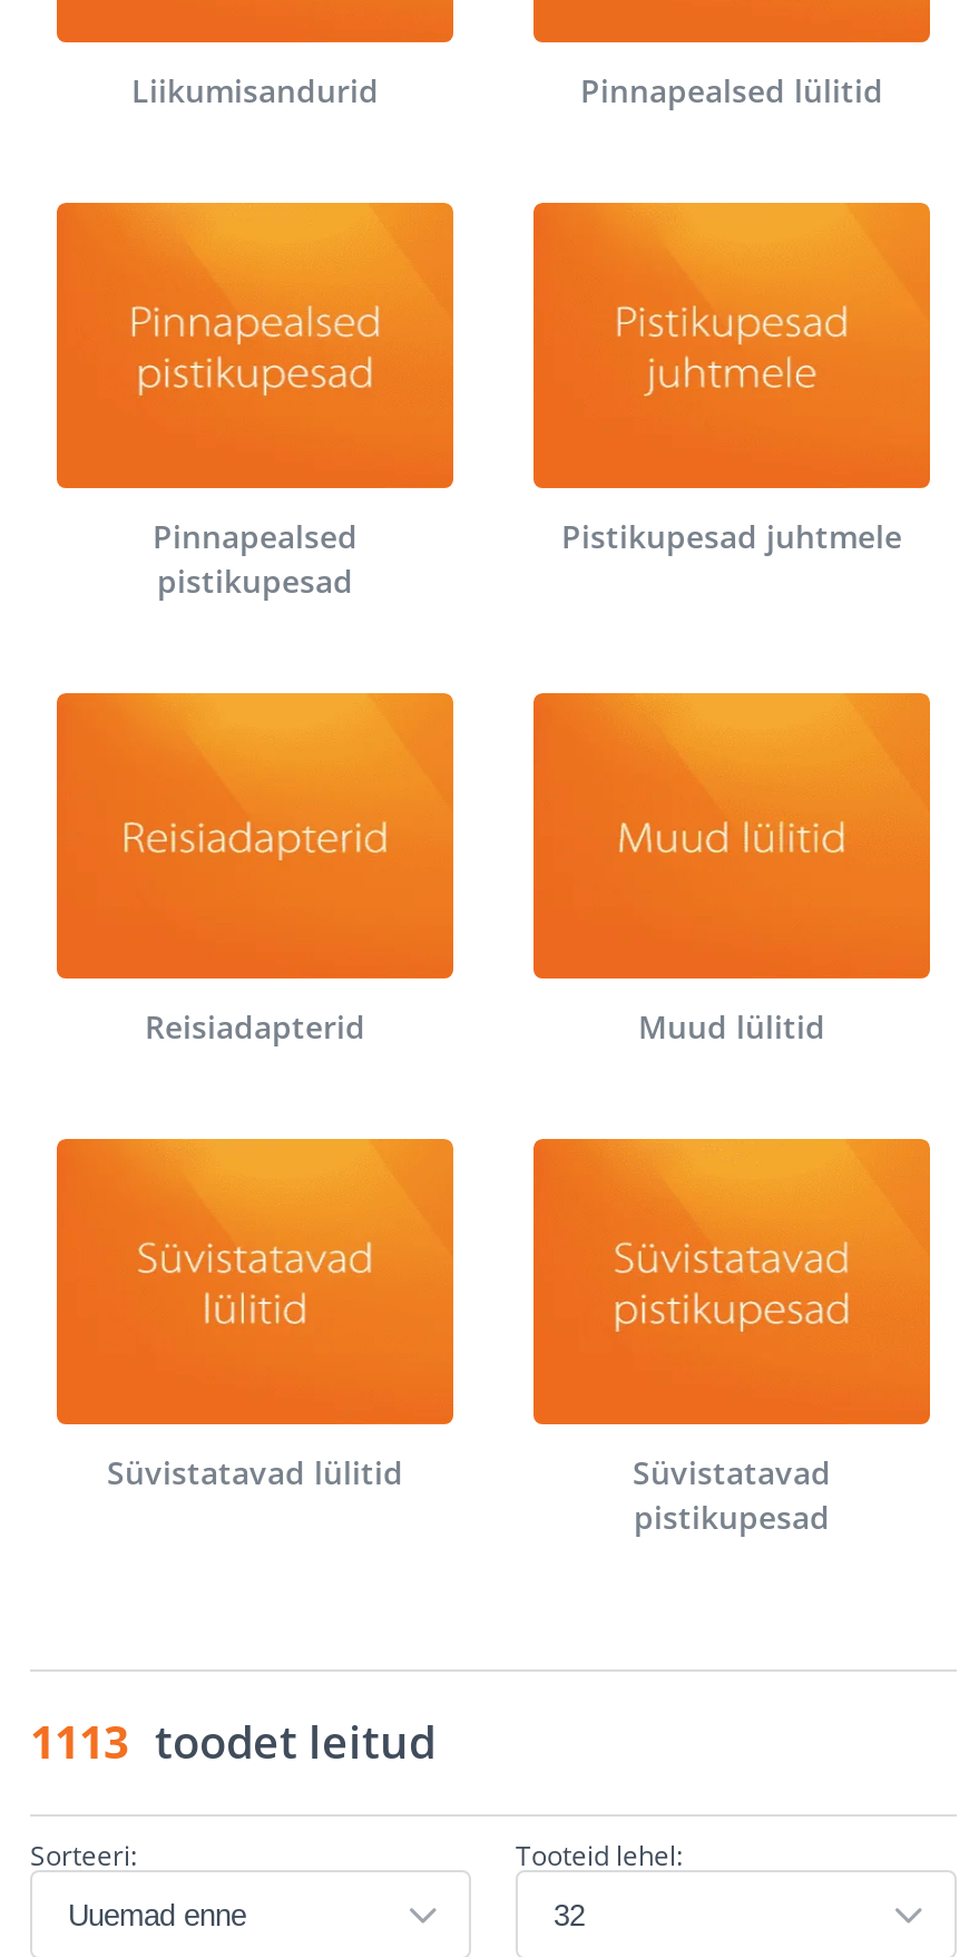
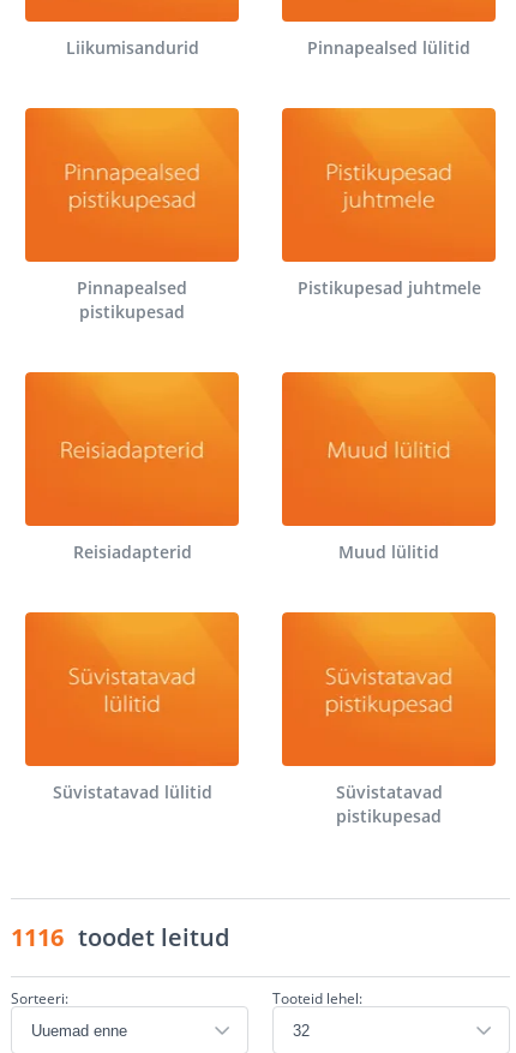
[30,1712,435,1772] 1113 toodet leitud -> [11,921,229,953] 1116 toodet leitud

